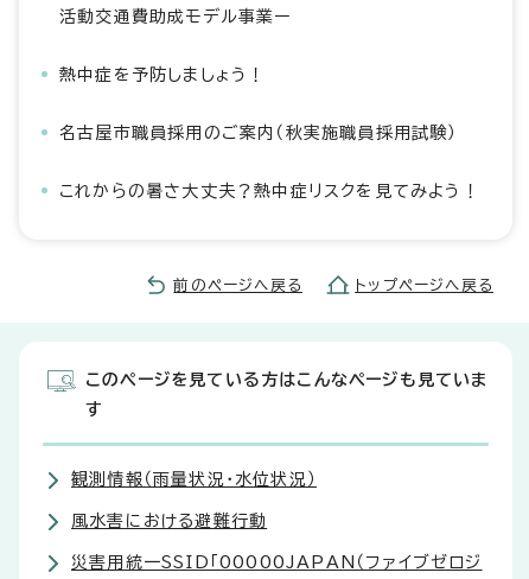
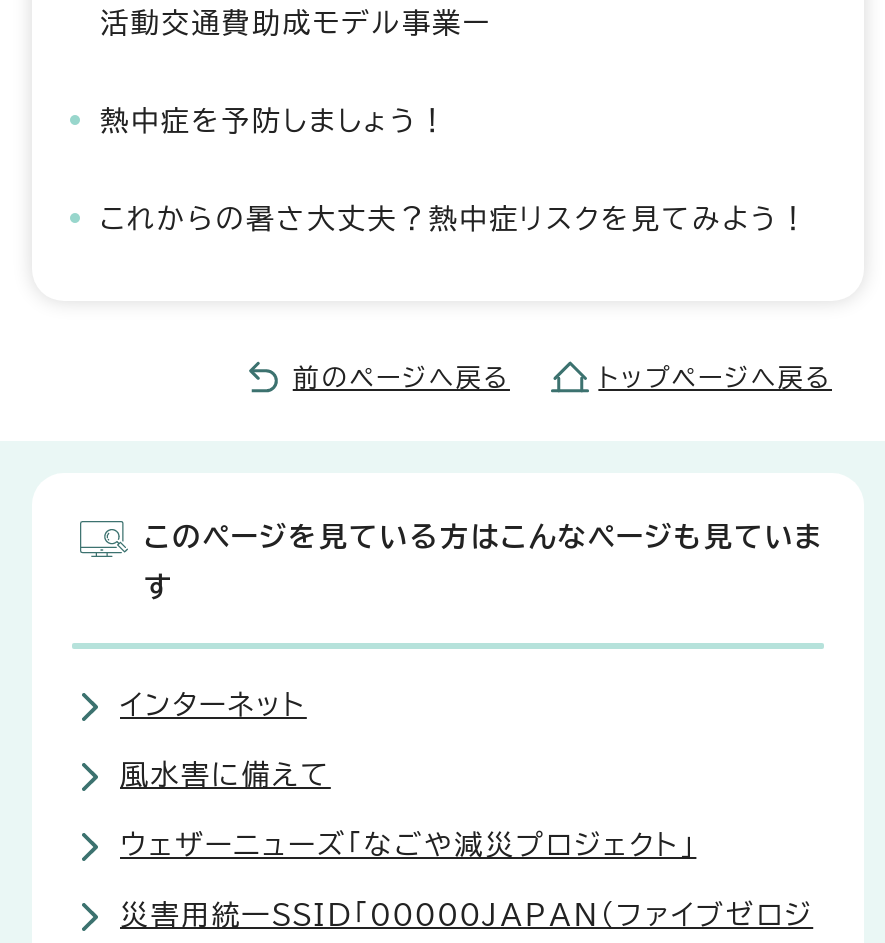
[59,125,457,141] 名古屋市職員採用のご案内（秋実施職員採用試験） -> none
moved [59,183,493,418] -> [100,205,832,601]: これからの暑さ大丈夫？熱中症リスクを見てみよう！ | 前のページへ戻る | トップページへ戻る | このページを見ている方はこんなページも見ていま | す
[71,471,317,529] 観測情報（雨量状況・水位状況） | 風水害における避難行動 -> [120,691,696,859] インターネット | 風水害に備えて | ウェザーニューズ「なごや減災プロジェクト」

